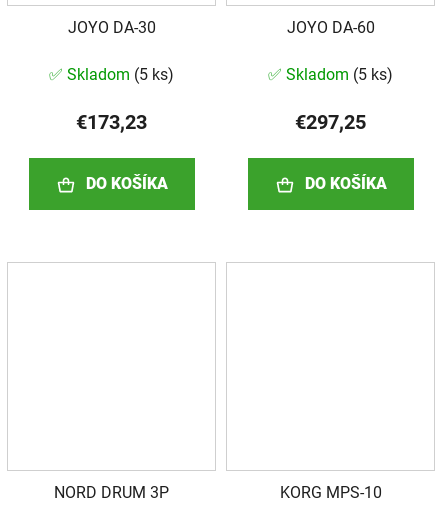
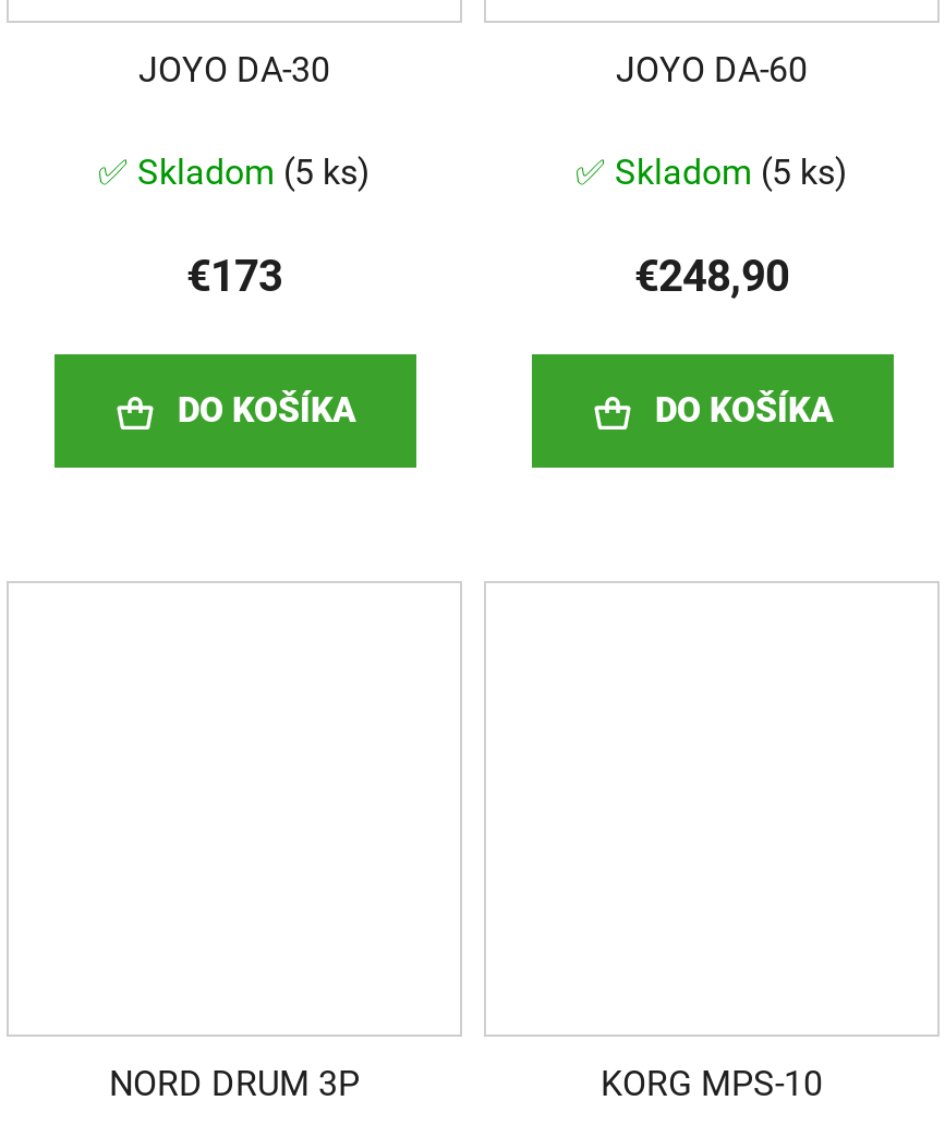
[76,110,147,134] €173,23 -> [186,250,282,303] €173
[295,110,366,134] €297,25 -> [634,250,789,303] €248,90

